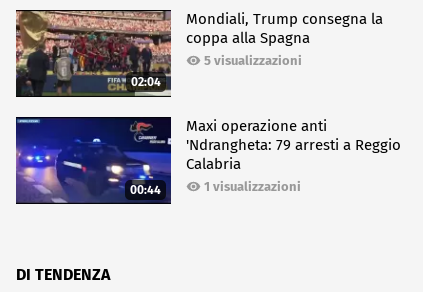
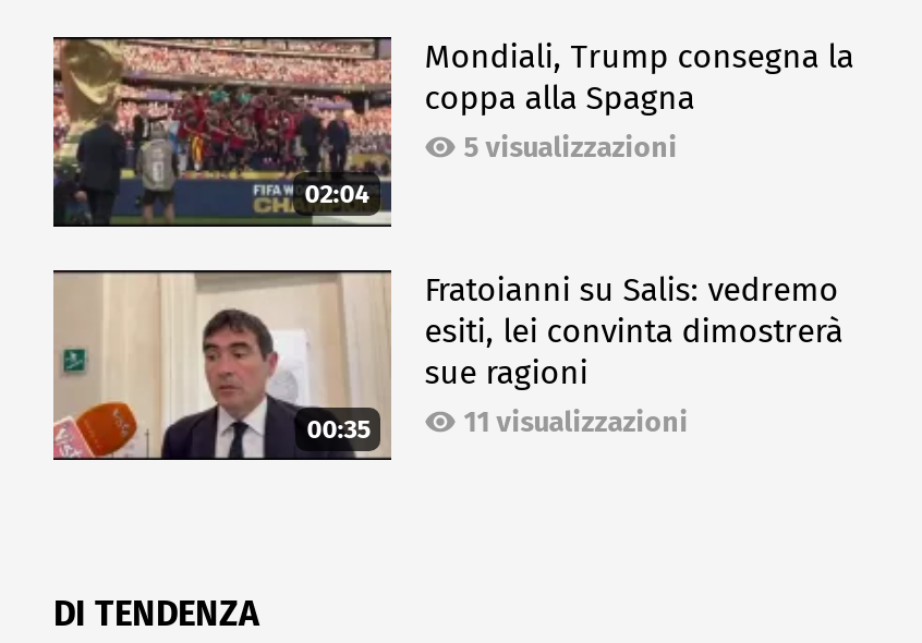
[15,117,172,204] [image] | 00:44 -> [51,270,393,460] [image] | 00:35
[186,117,401,194] Maxi operazione anti | 'Ndrangheta: 79 arresti a Reggio | Calabria | 1 visualizzazioni -> [424,271,843,439] Fratoianni su Salis: vedremo | esiti, lei convinta dimostrerà | sue ragioni | 11 visualizzazioni

